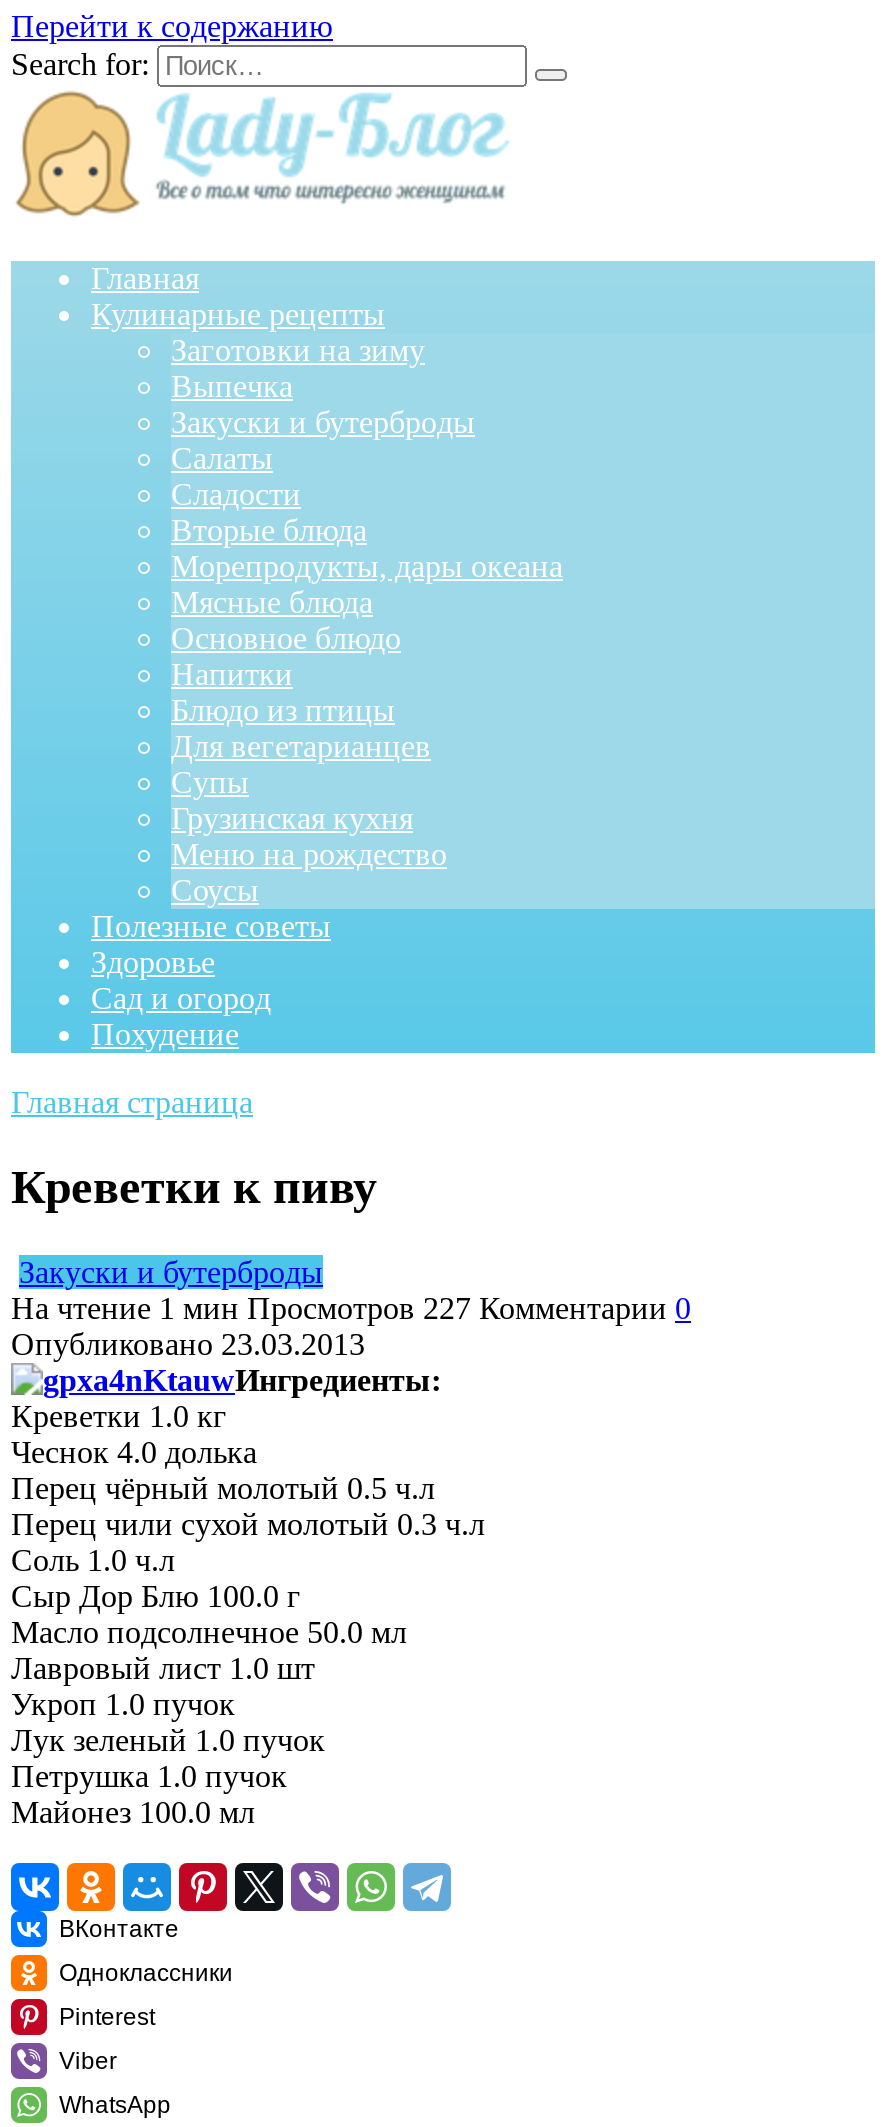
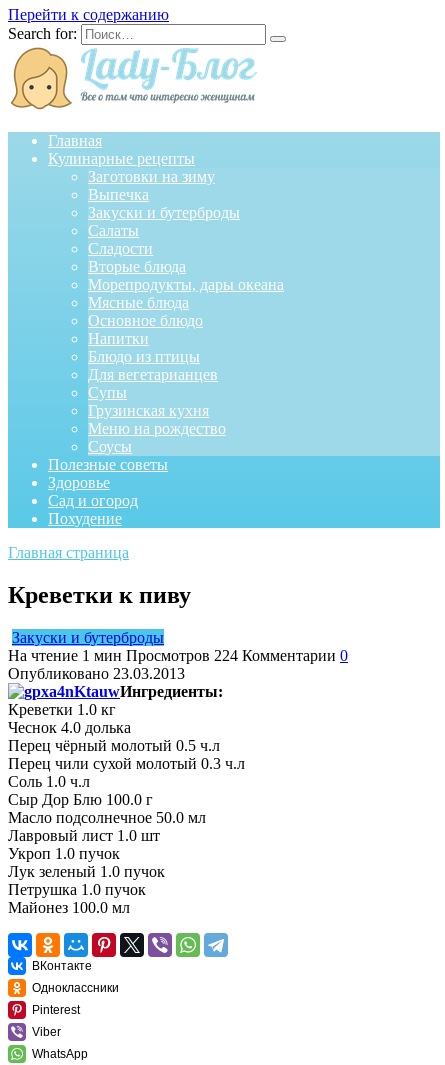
[11,1291,691,1325] На чтение1 мин Просмотров 227 Комментарии 0 -> [8,647,348,664] На чтение1 мин Просмотров 224 Комментарии 0

